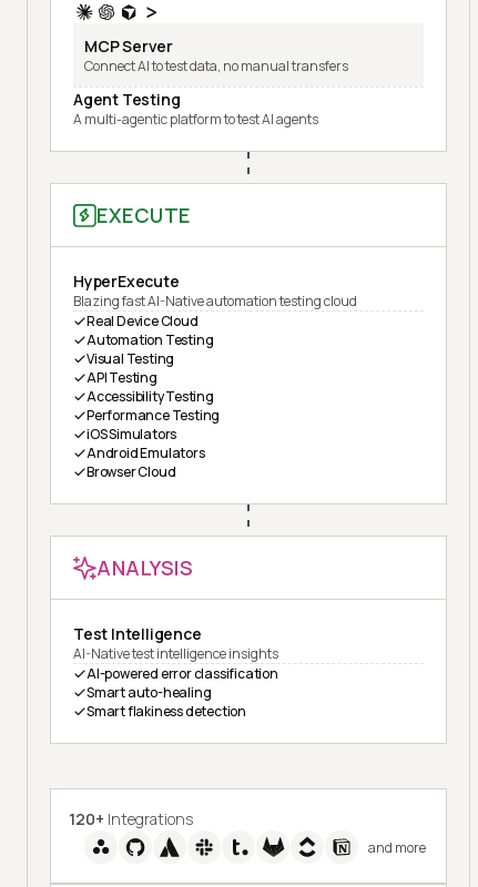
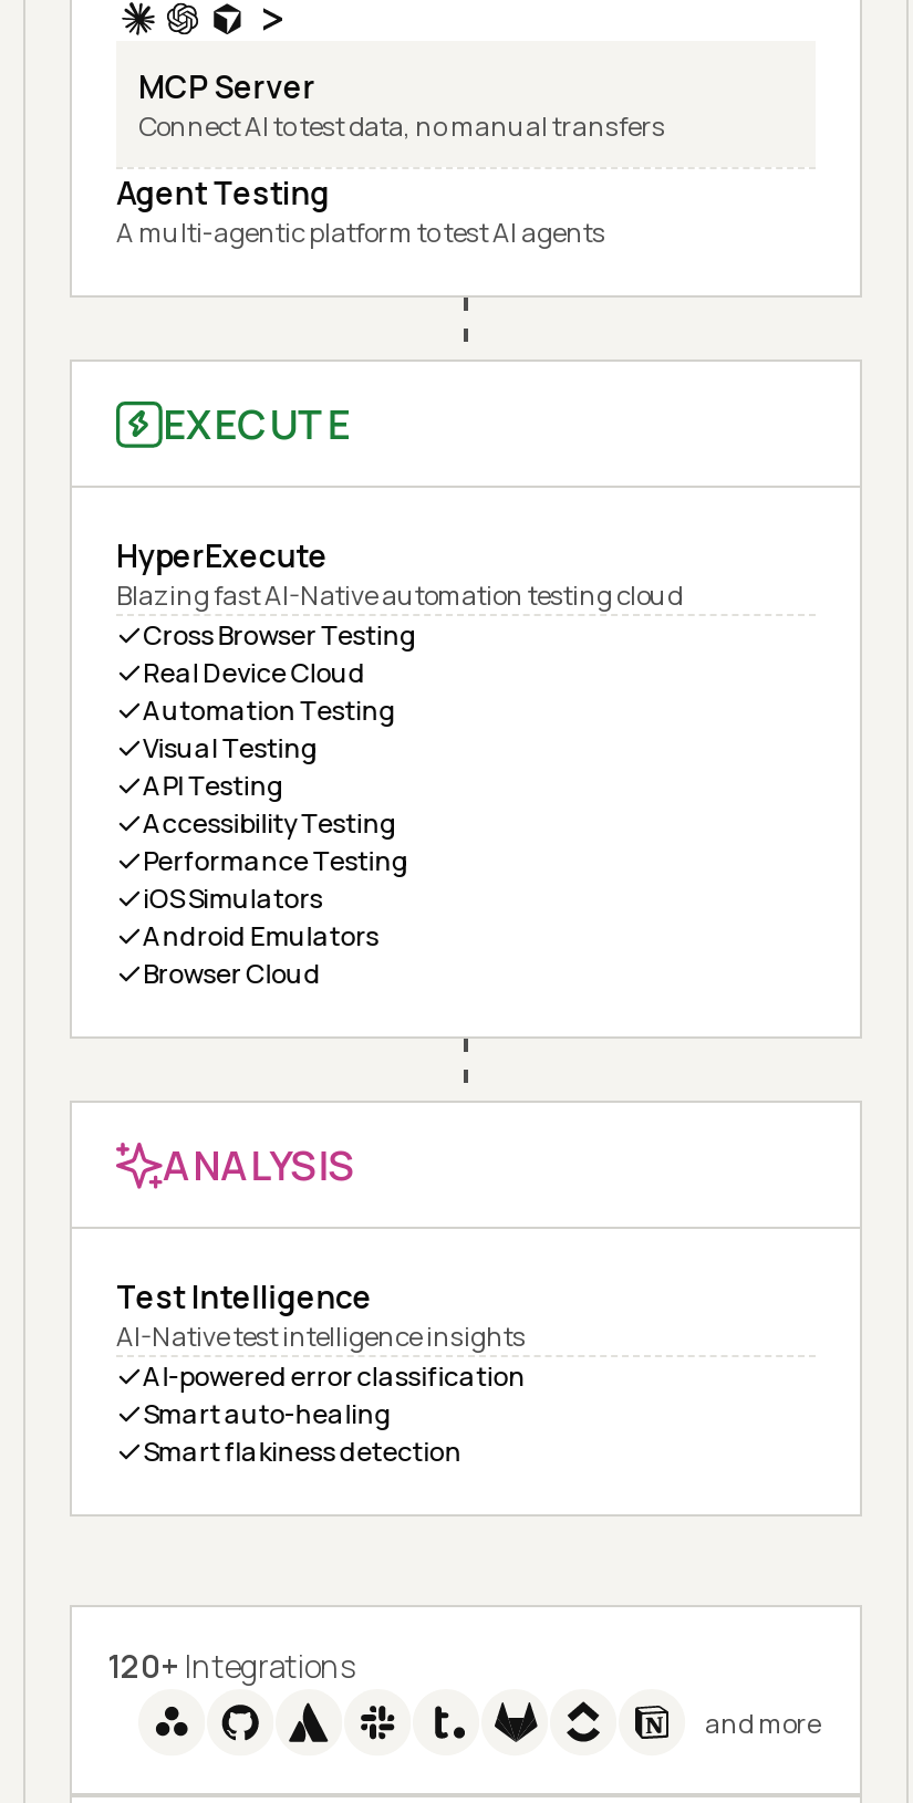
none -> [143,617,417,654] Cross Browser Testing

